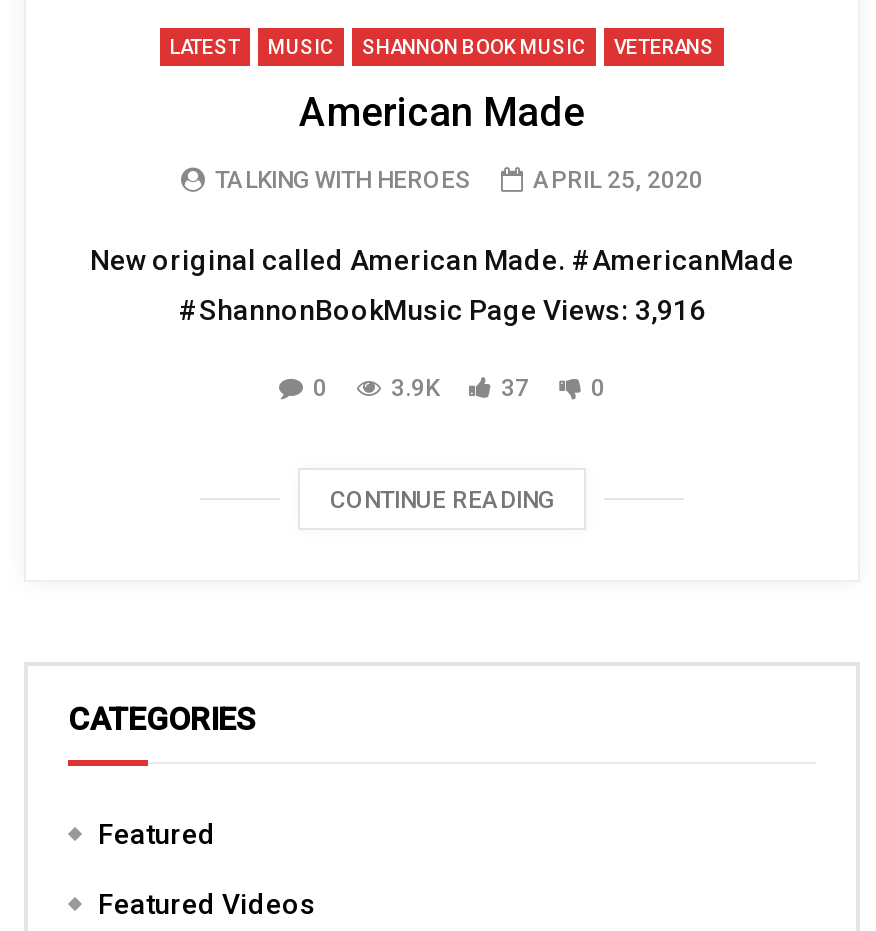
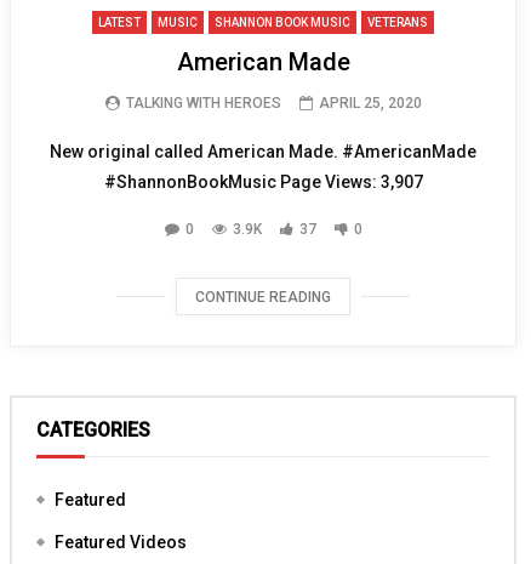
[179,294,705,326] #ShannonBookMusic Page Views: 3,916 -> [104,172,422,192] #ShannonBookMusic Page Views: 3,907

